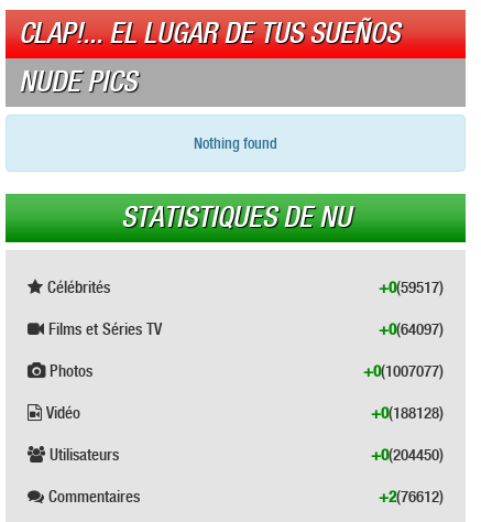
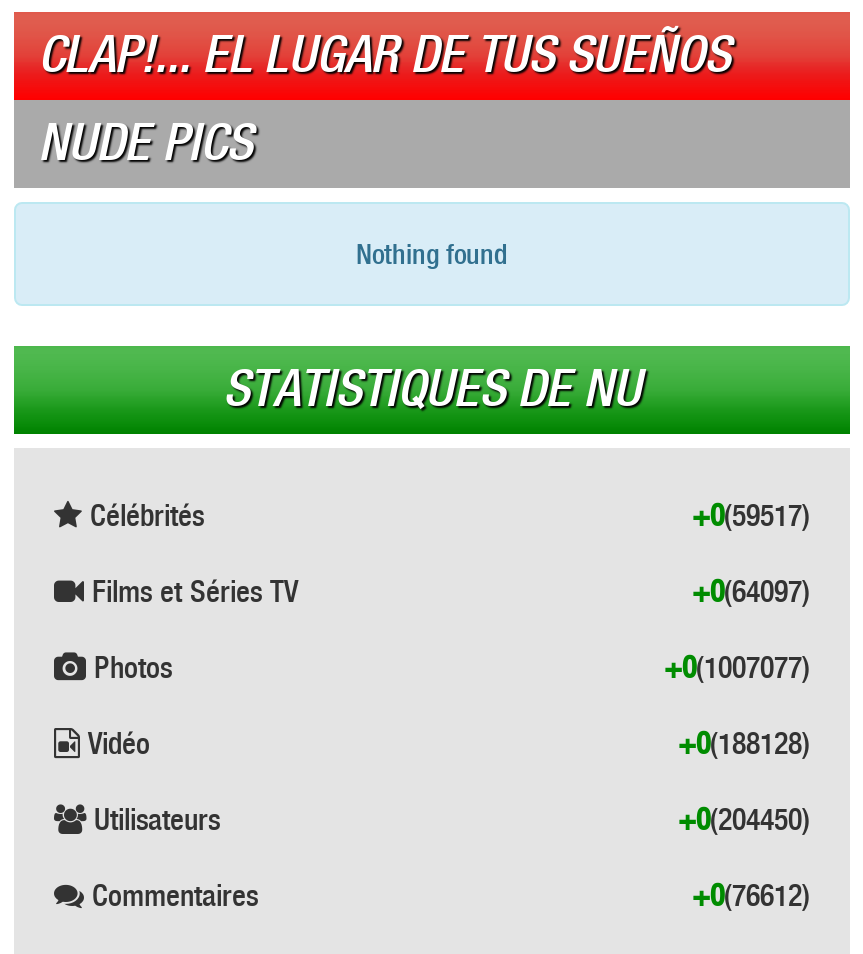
[379,487,444,507] +2 (76612) -> [692,878,810,914] +0 (76612)

